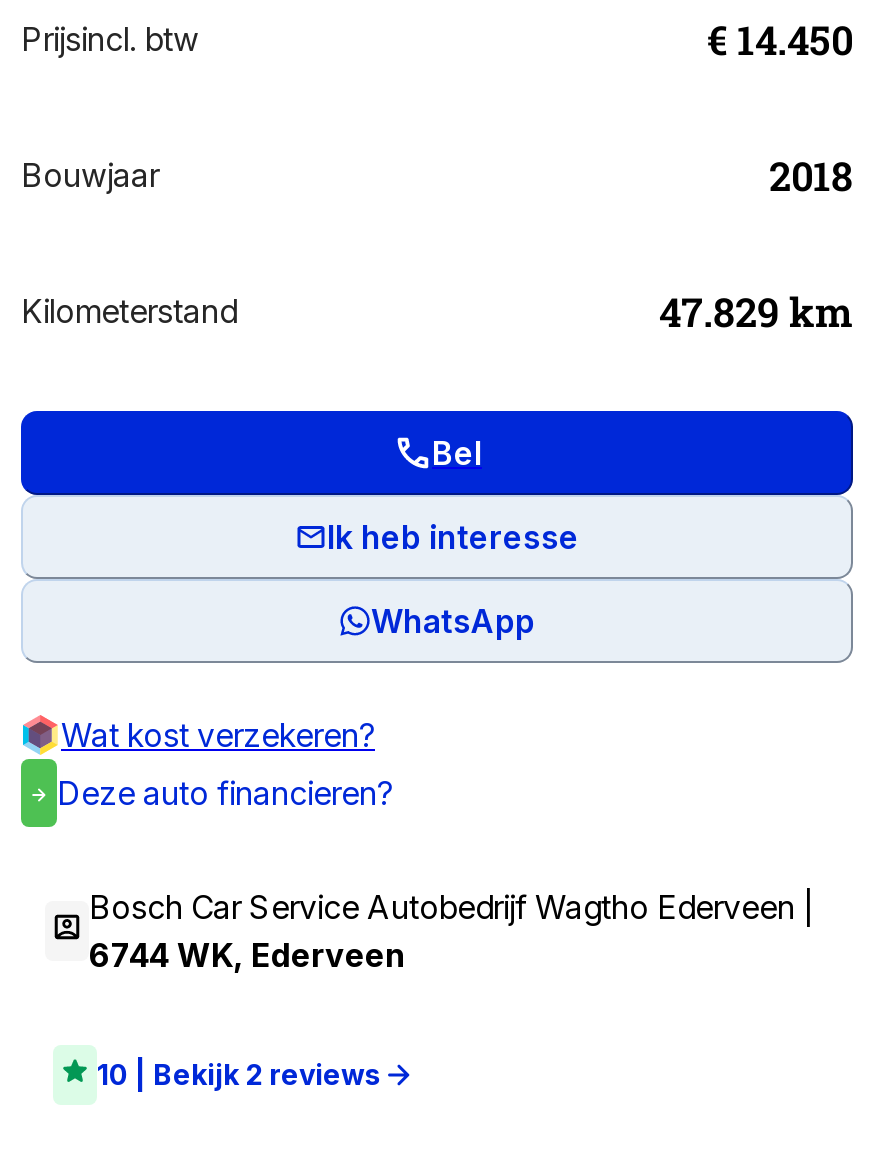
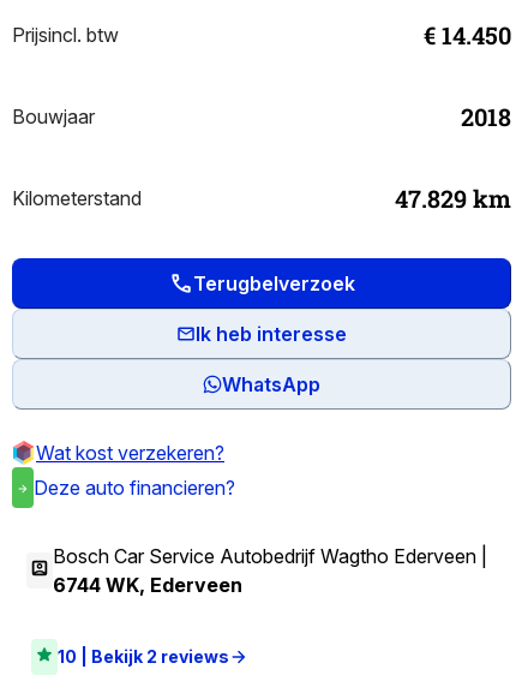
[432,434,482,474] Bel -> [193,272,355,296] Terugbelverzoek

